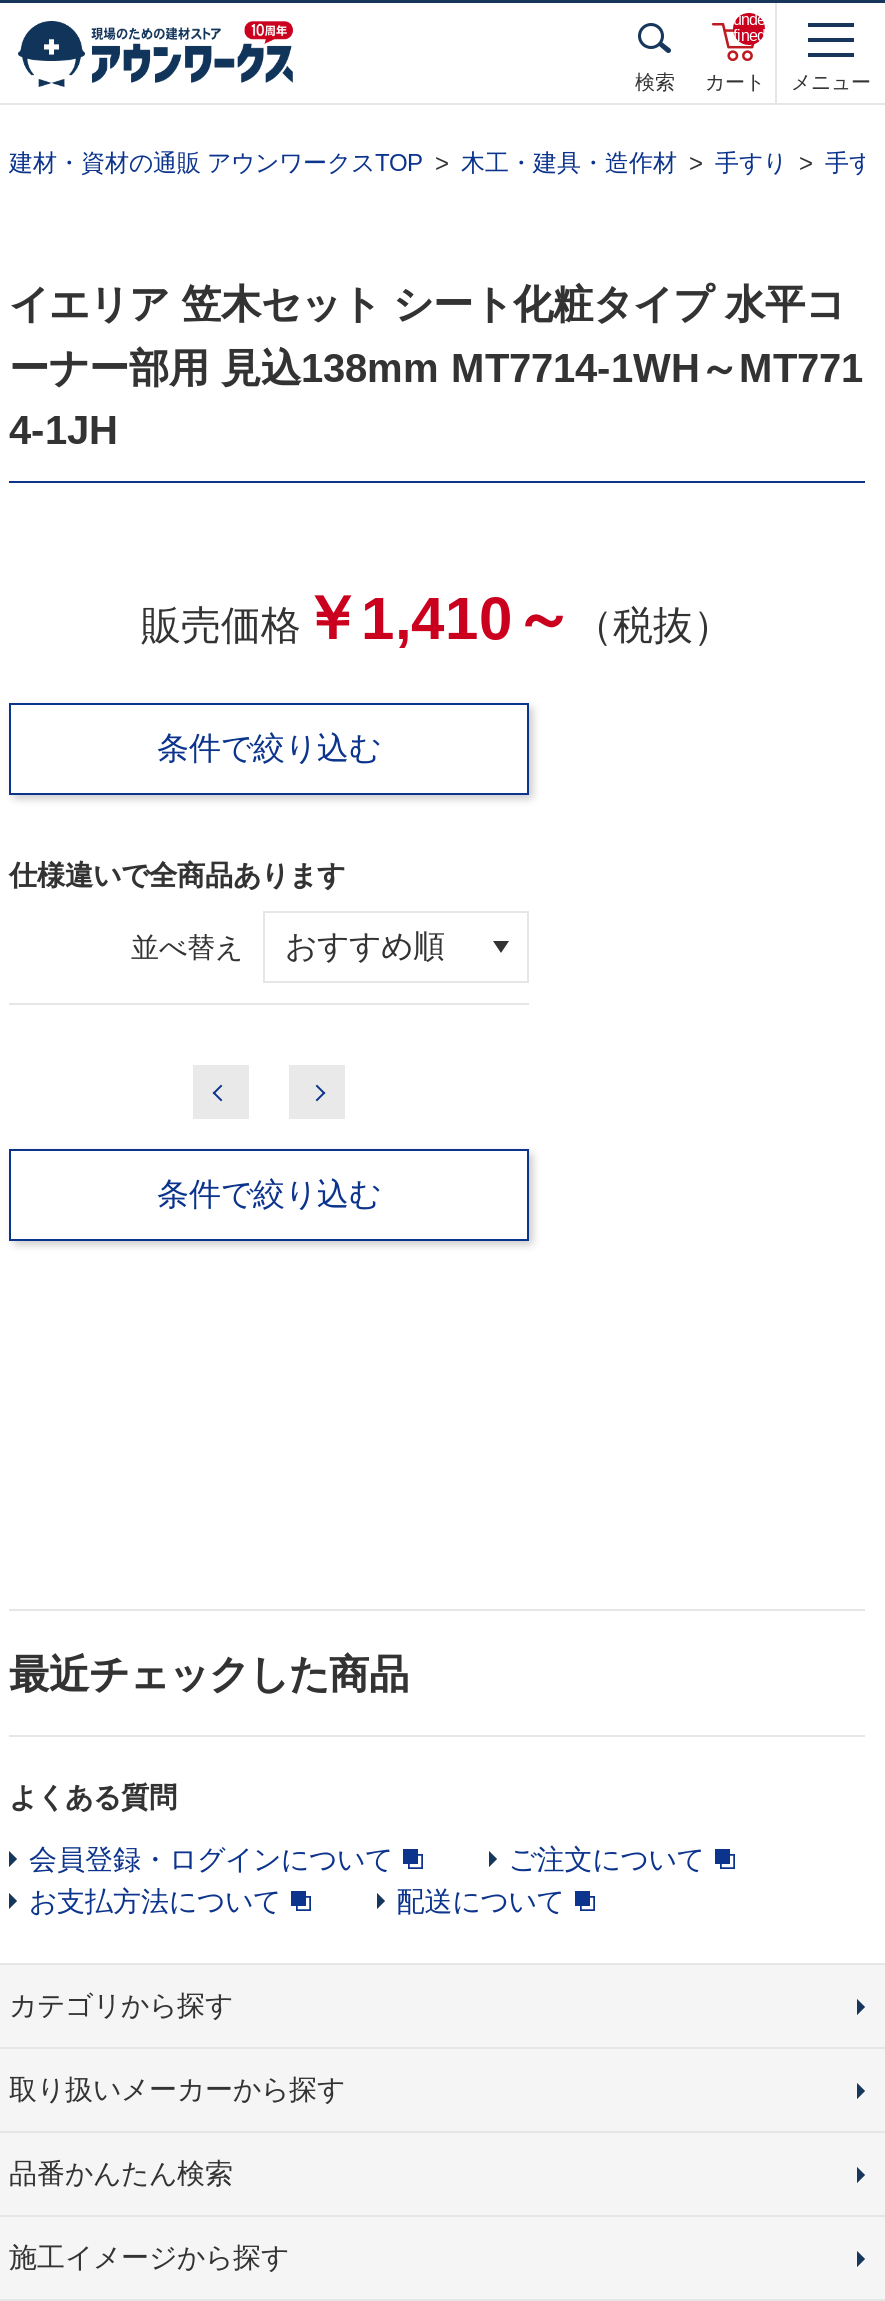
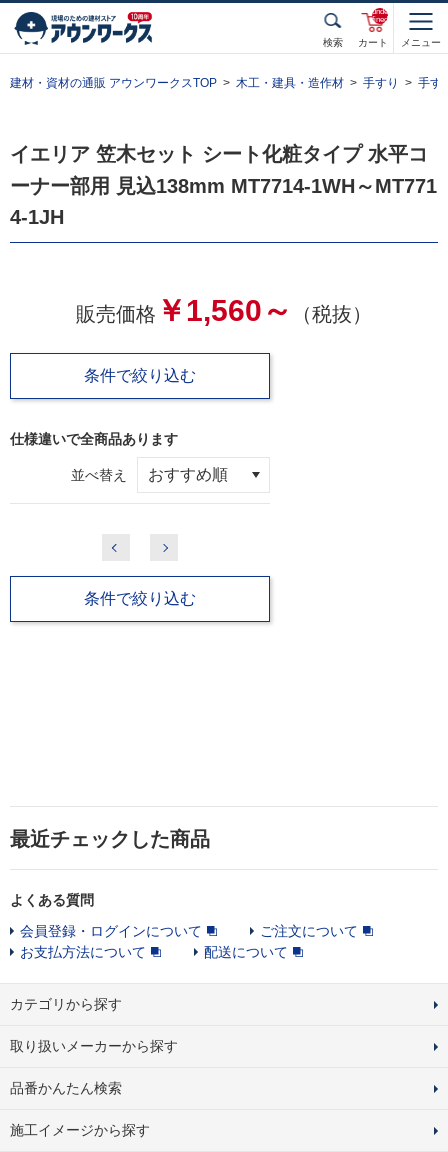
[141,585,733,651] 販売価格￥1,410～（税抜） -> [76,294,372,327] 販売価格￥1,560～（税抜）

